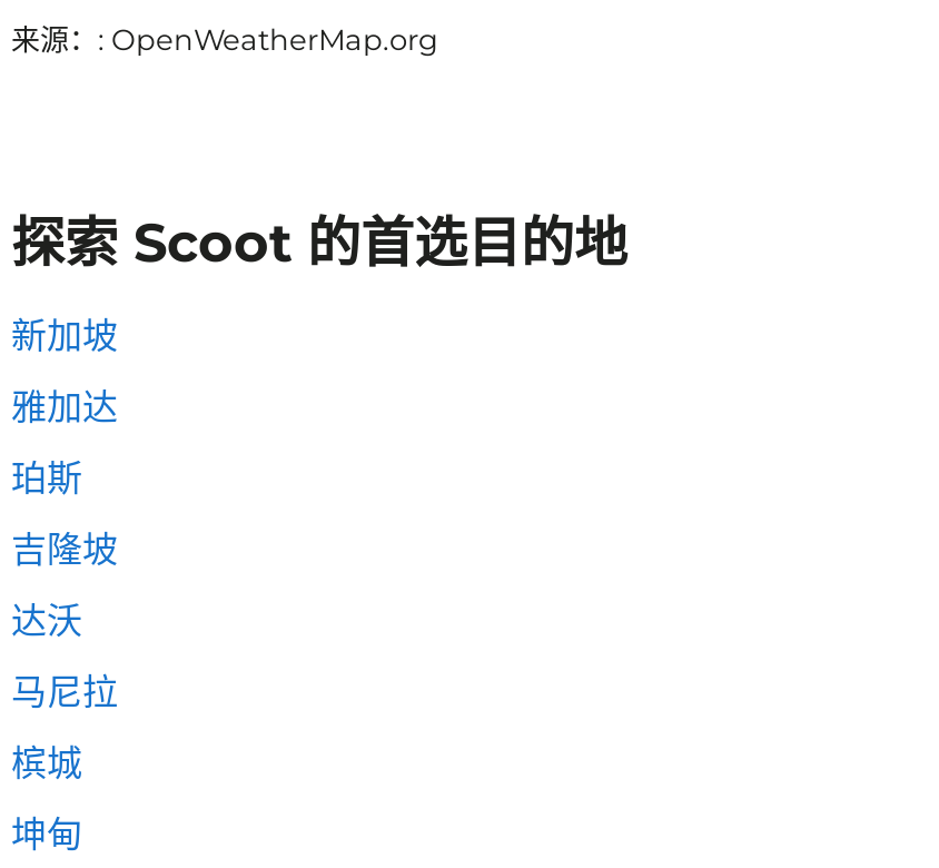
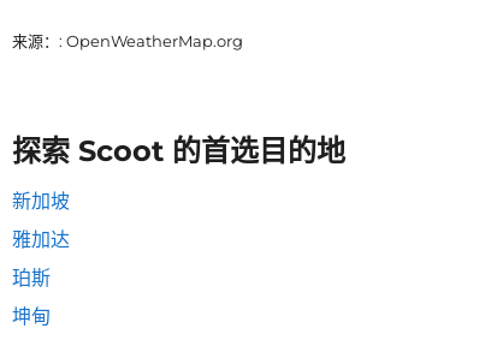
[11,529,118,785] 吉隆坡 | 达沃 | 马尼拉 | 槟城 -> none

